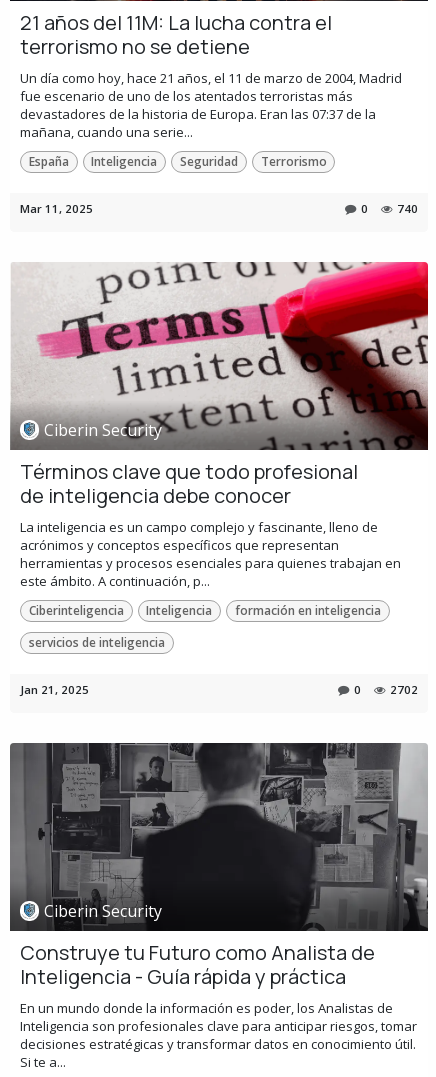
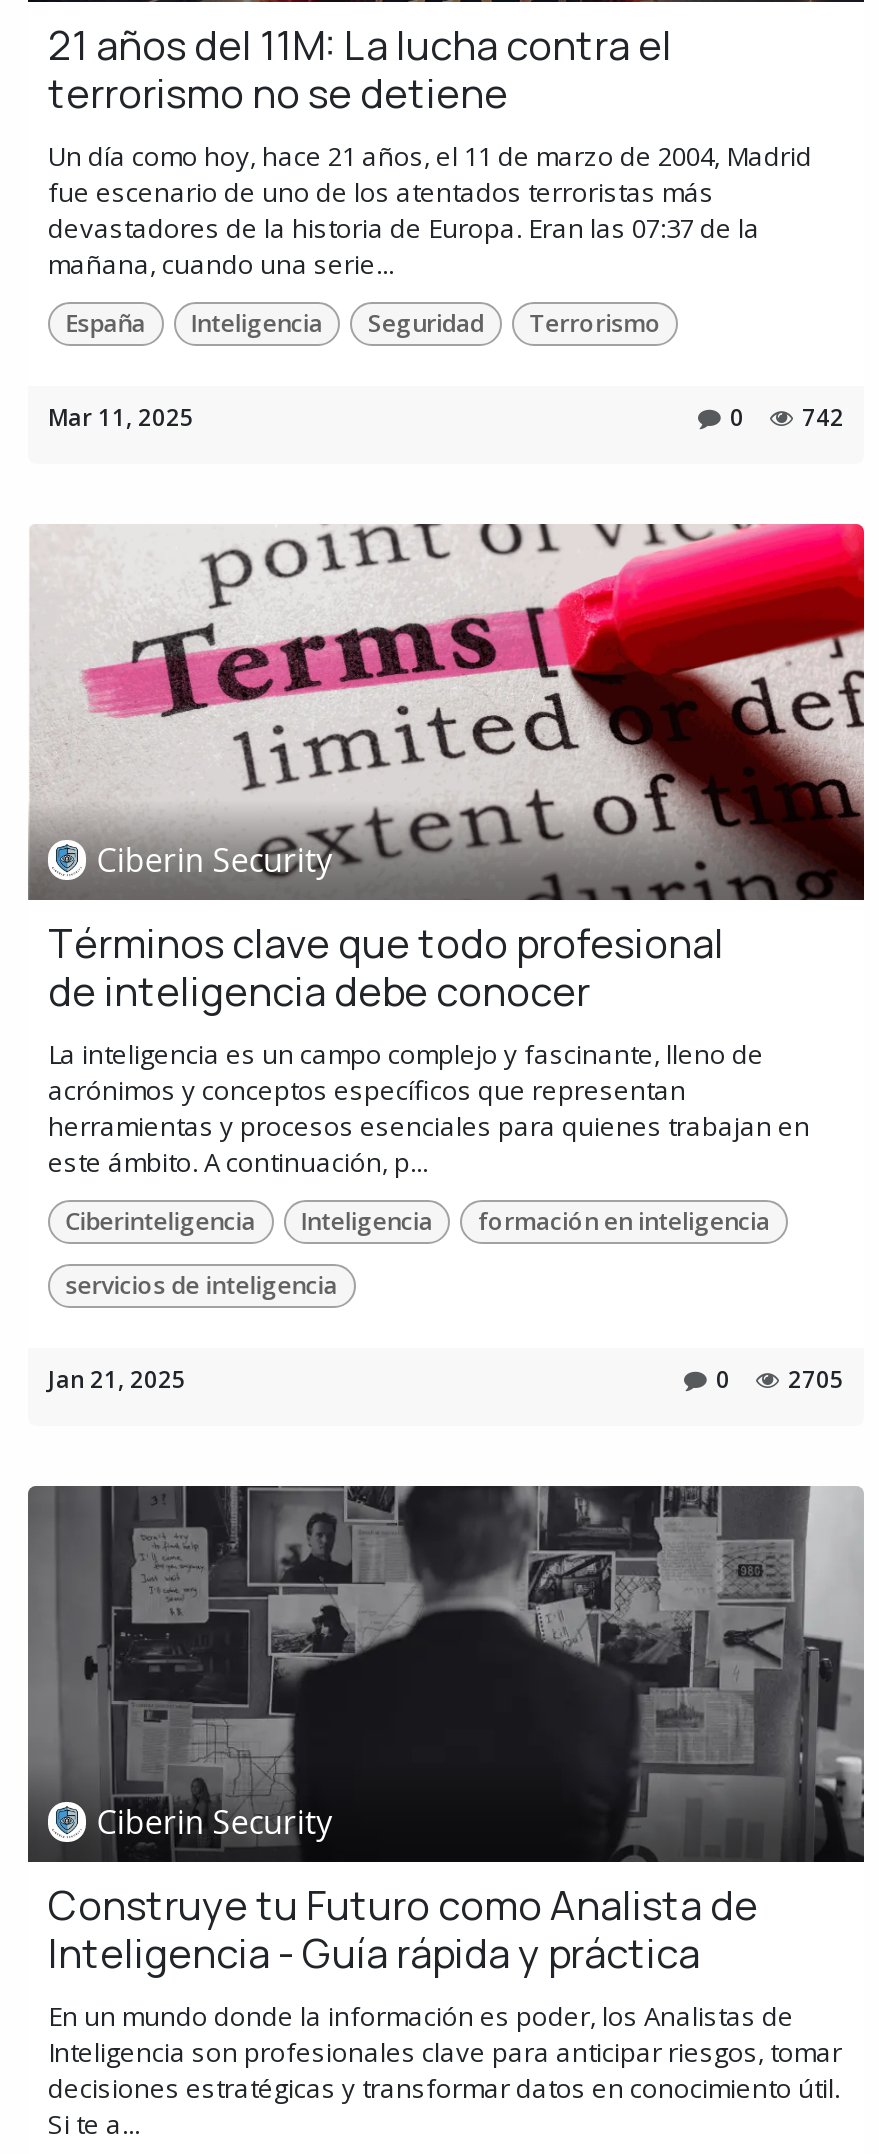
[361,201,418,216] 0 740 -> [730,402,844,432] 0 742
[354,682,418,697] 0 2702 -> [716,1364,844,1394] 0 2705

